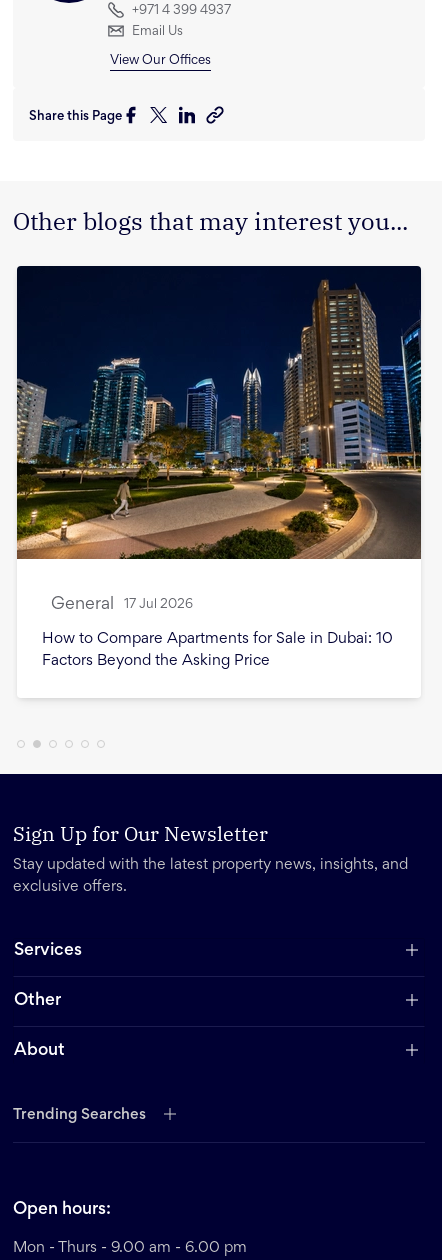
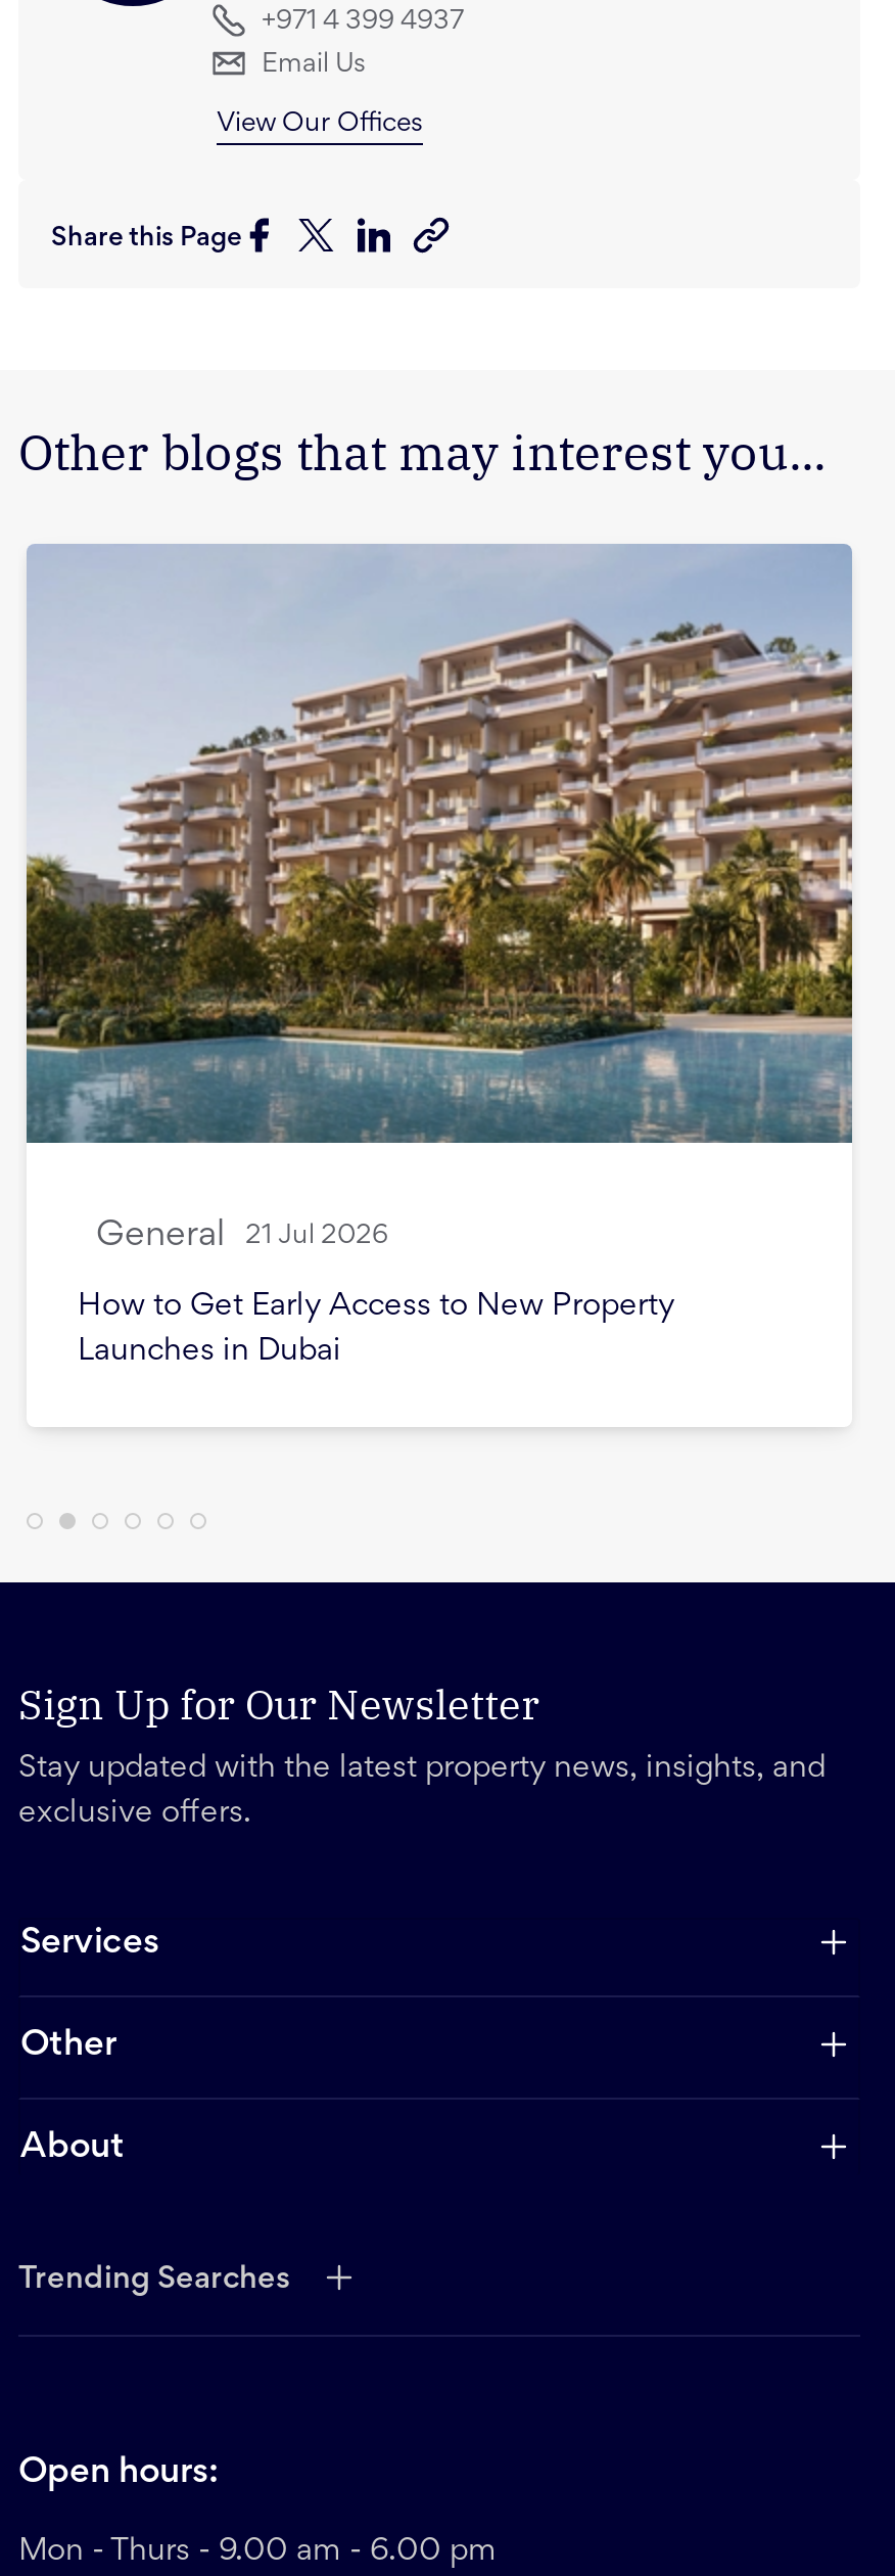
[16,265,422,613] [image] | General 17 Jul 2026 -> [25,544,854,1253] [image] | General 21 Jul 2026
[42,632,393,646] How to Compare Apartments for Sale in Dubai: 10 -> [78,1292,674,1321] How to Get Early Access to New Property
[42,654,270,668] Factors Beyond the Asking Price -> [78,1337,341,1366] Launches in Dubai

